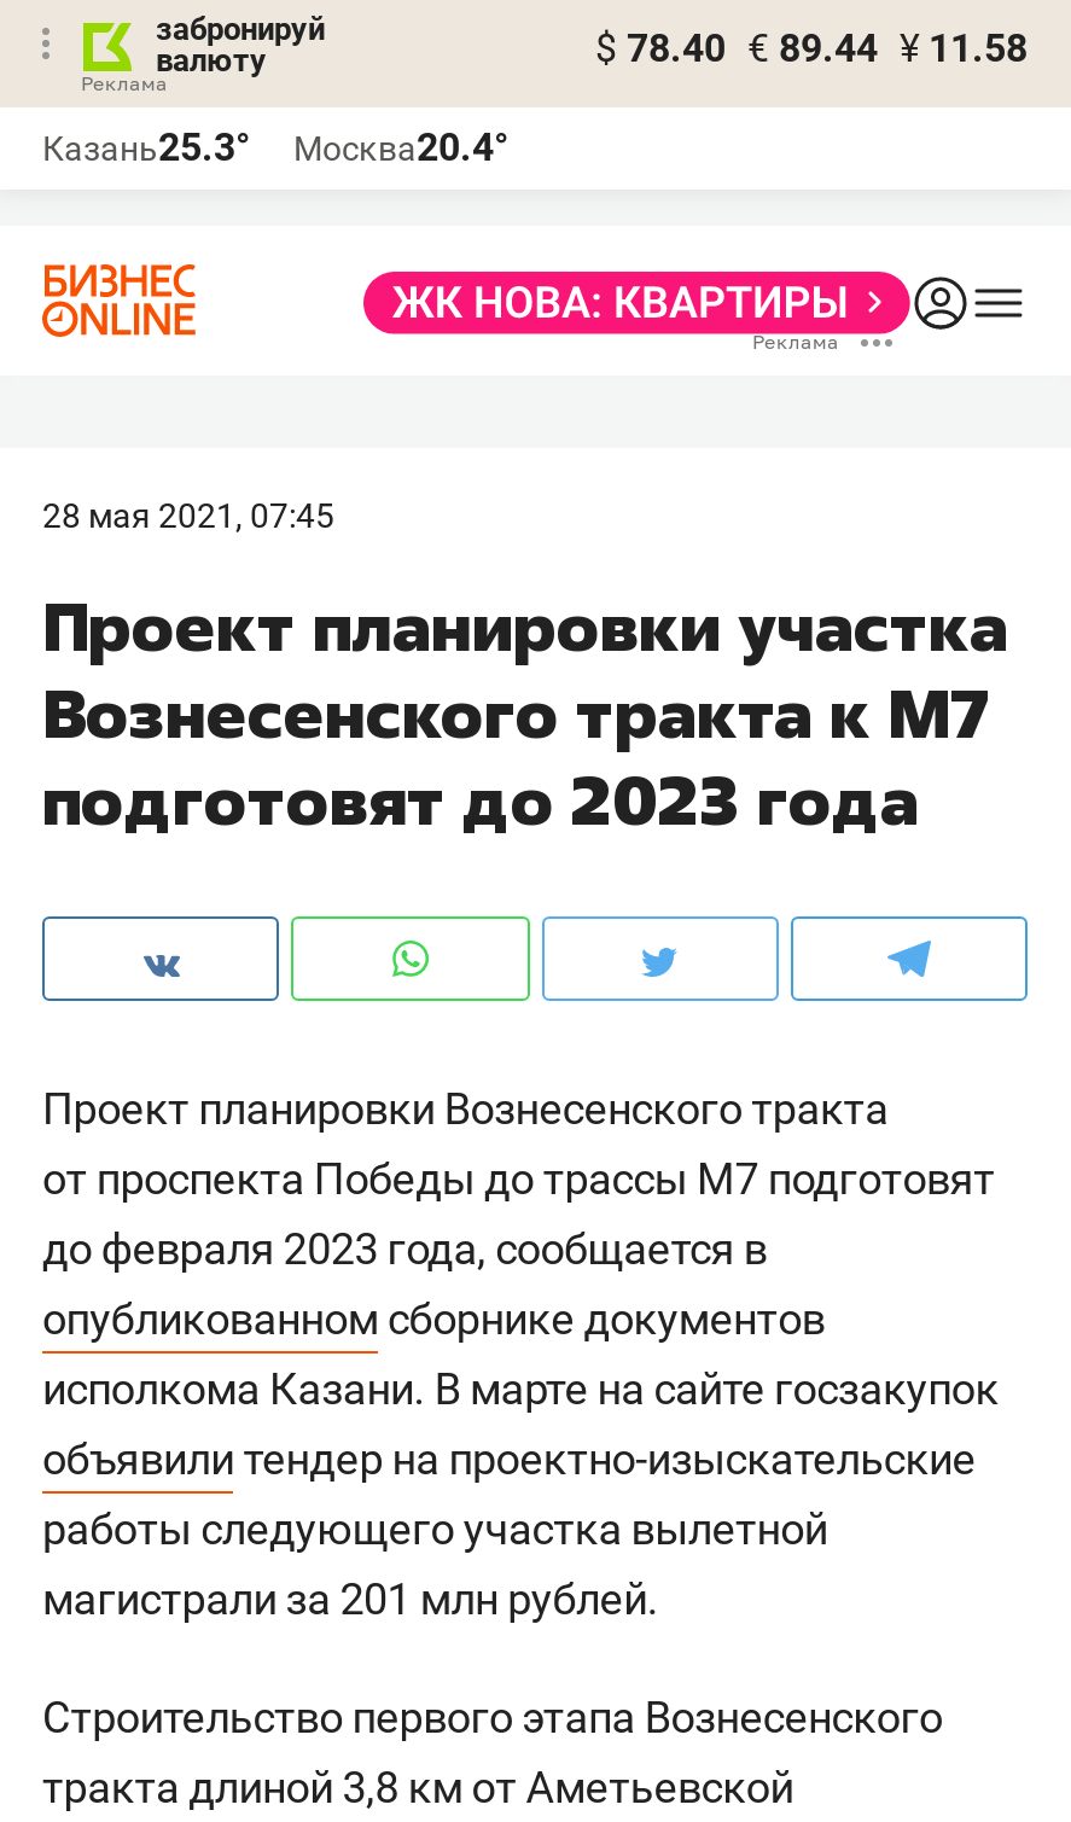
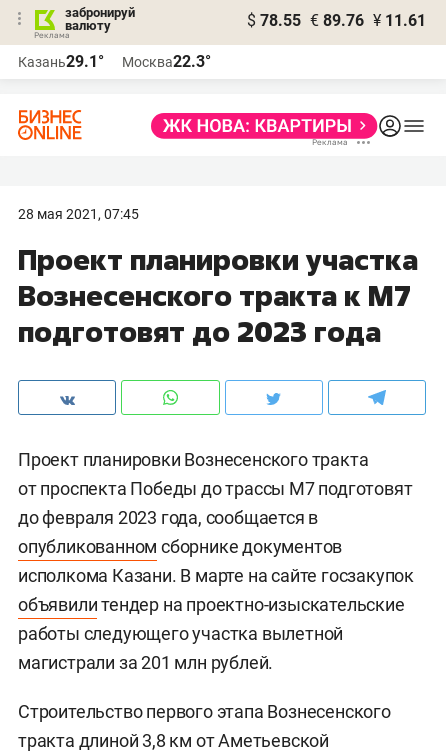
[595,25,1028,71] $ 78.40 € 89.44 ¥ 11.58 -> [247,11,426,30] $ 78.55 € 89.76 ¥ 11.61
[42,124,250,170] Казань25.3° -> [18,52,104,71] Казань29.1°
[293,124,508,170] Москва20.4° -> [122,52,211,71] Москва22.3°

